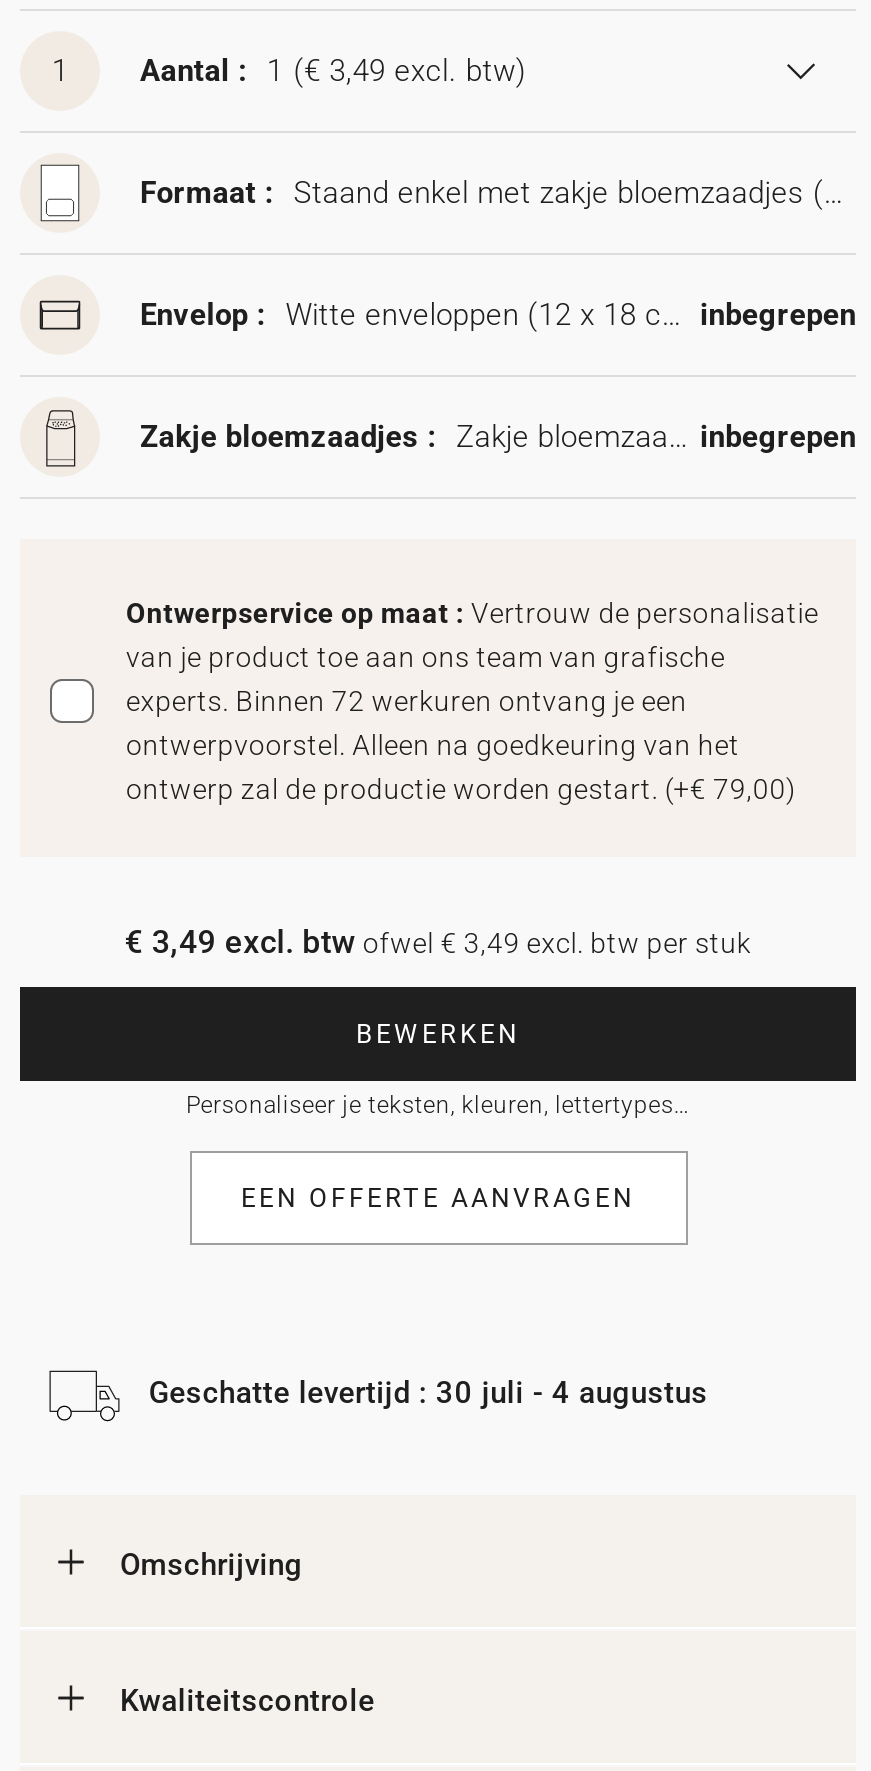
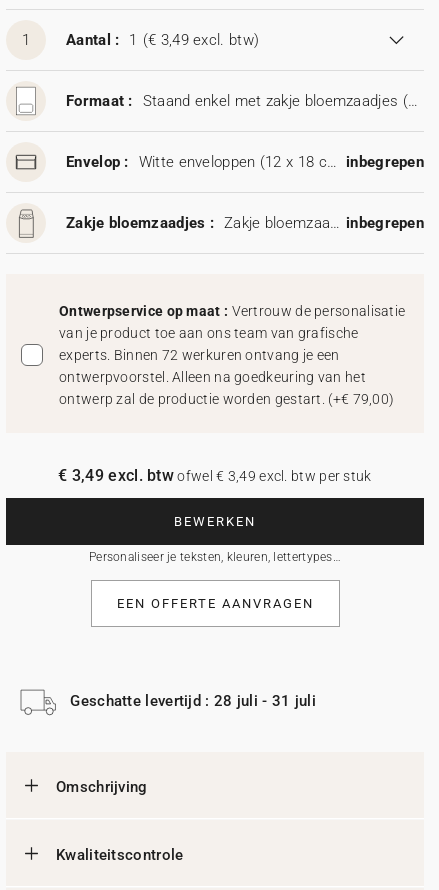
[149,1375,708,1411] Geschatte levertijd : 30 juli - 4 augustus -> [70,692,316,710] Geschatte levertijd : 28 juli - 31 juli

